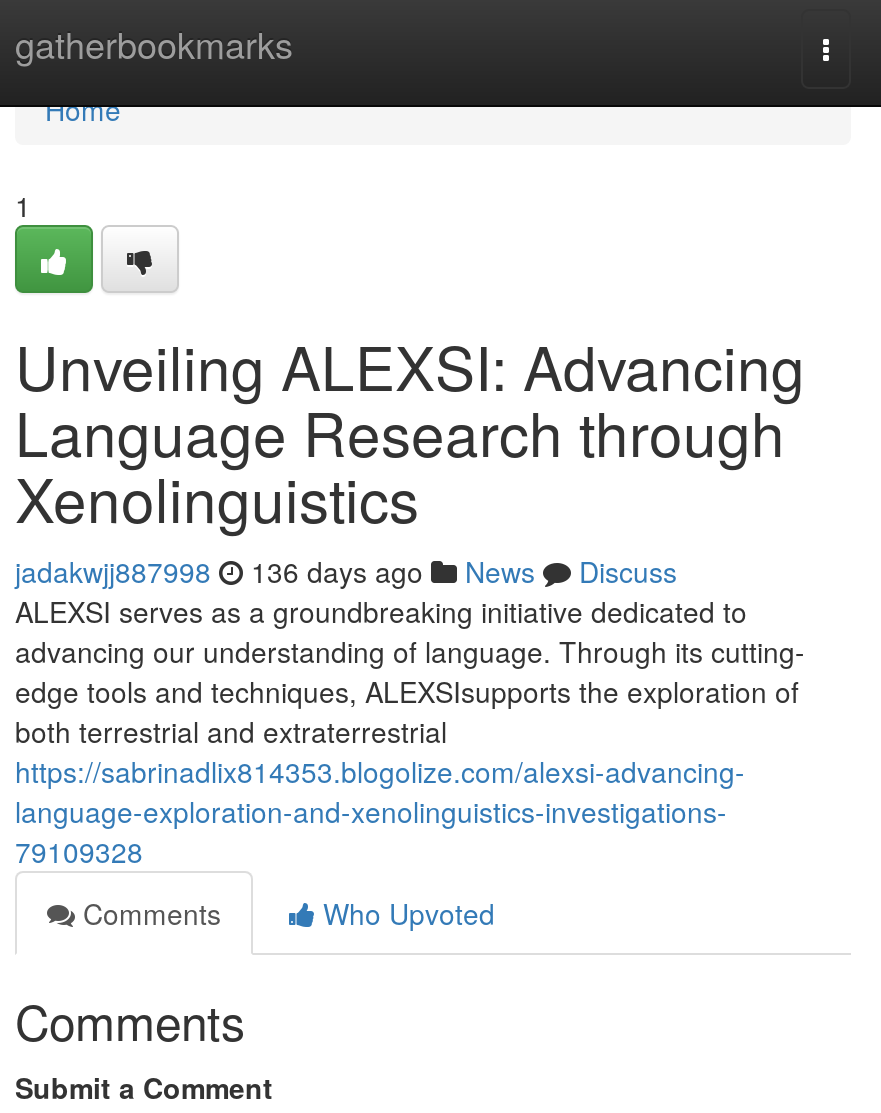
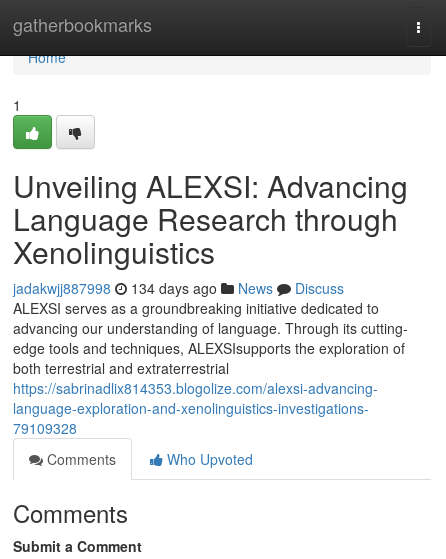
[15,551,677,591] jadakwjj887998 136 days ago News Discuss -> [13,278,344,298] jadakwjj887998 134 days ago News Discuss

